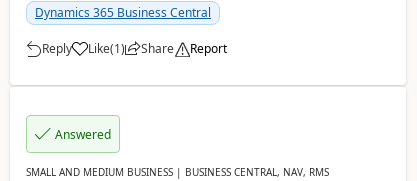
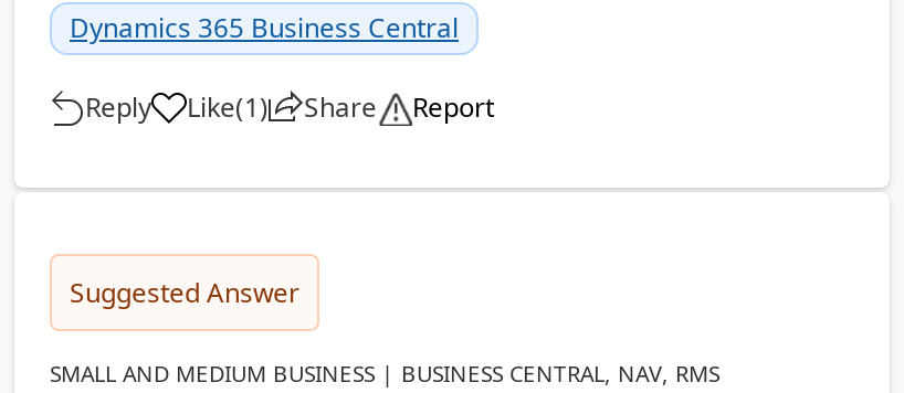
[55,125,111,142] Answered -> [70,274,299,311] Suggested Answer

